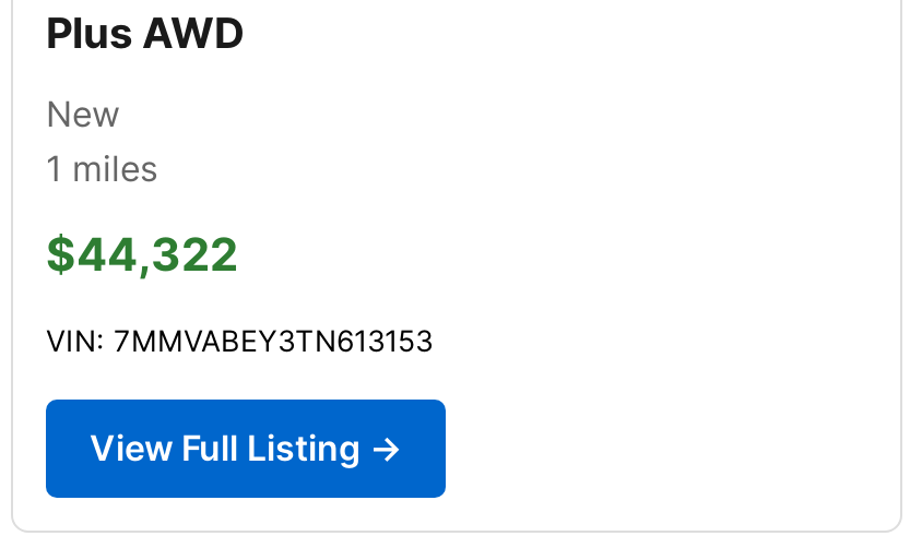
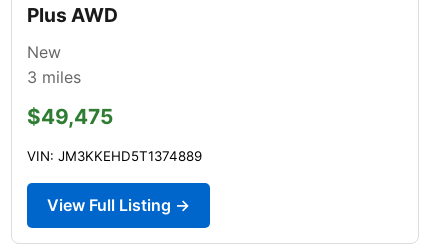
[46,146,157,190] 1 miles -> [27,67,81,87] 3 miles
[46,227,238,281] $44,322 -> [27,104,113,129] $49,475
[46,323,433,358] VIN: 7MMVABEY3TN613153 -> [27,148,202,164] VIN: JM3KKEHD5T1374889

